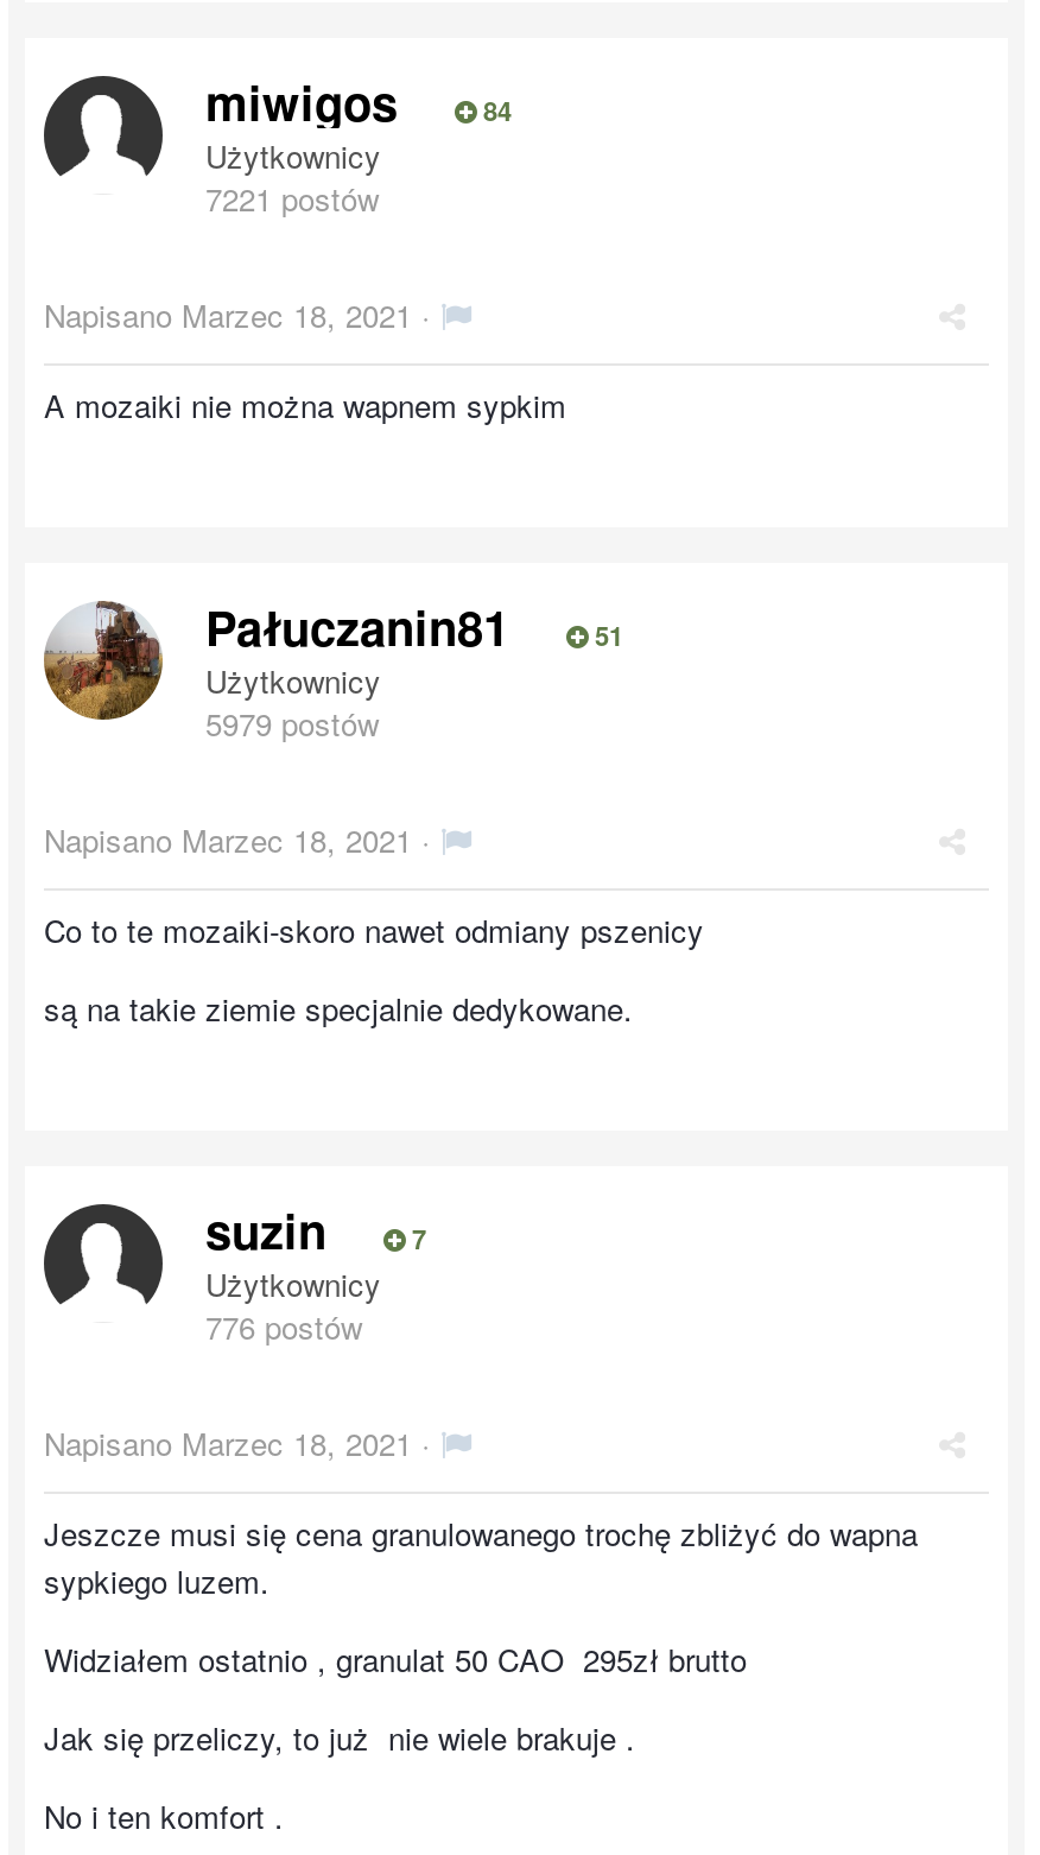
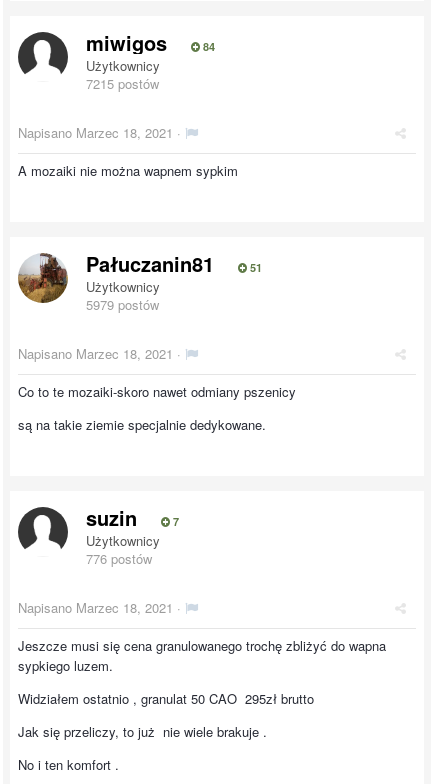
[205,176,379,221] 7221 postów -> [86,74,159,93] 7215 postów

